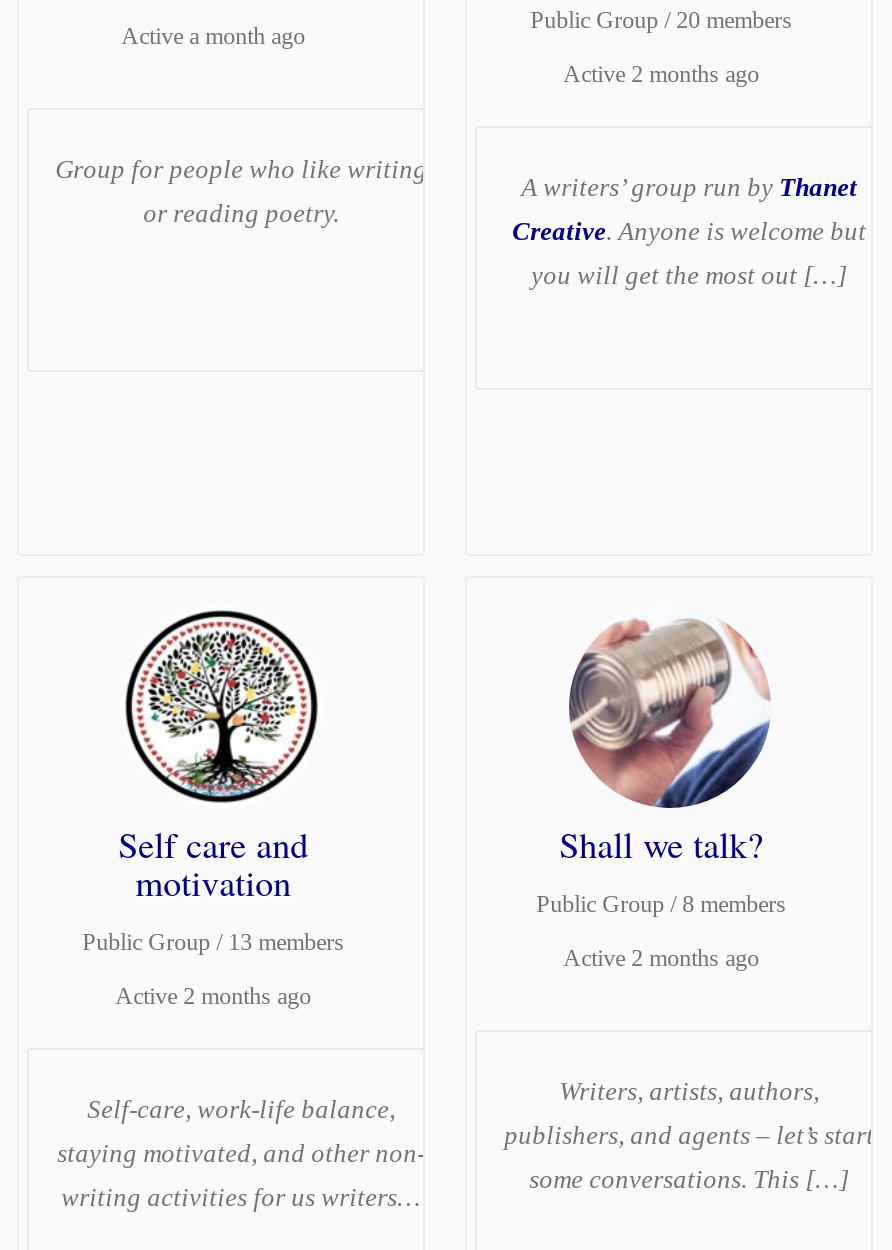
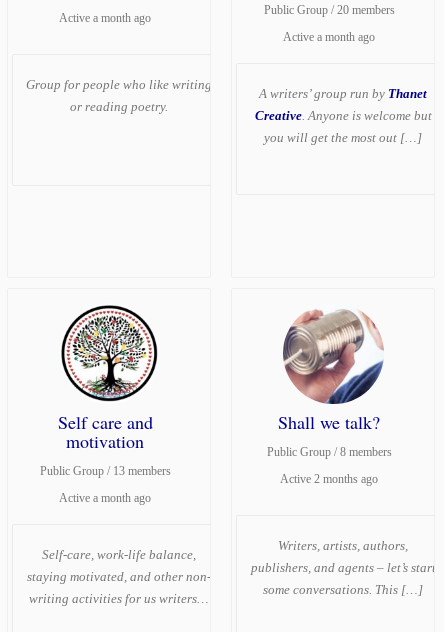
[563,60,759,88] Active 2 months ago -> [283,30,375,44] Active a month ago
[115,982,311,1010] Active 2 months ago -> [59,491,151,505] Active a month ago

